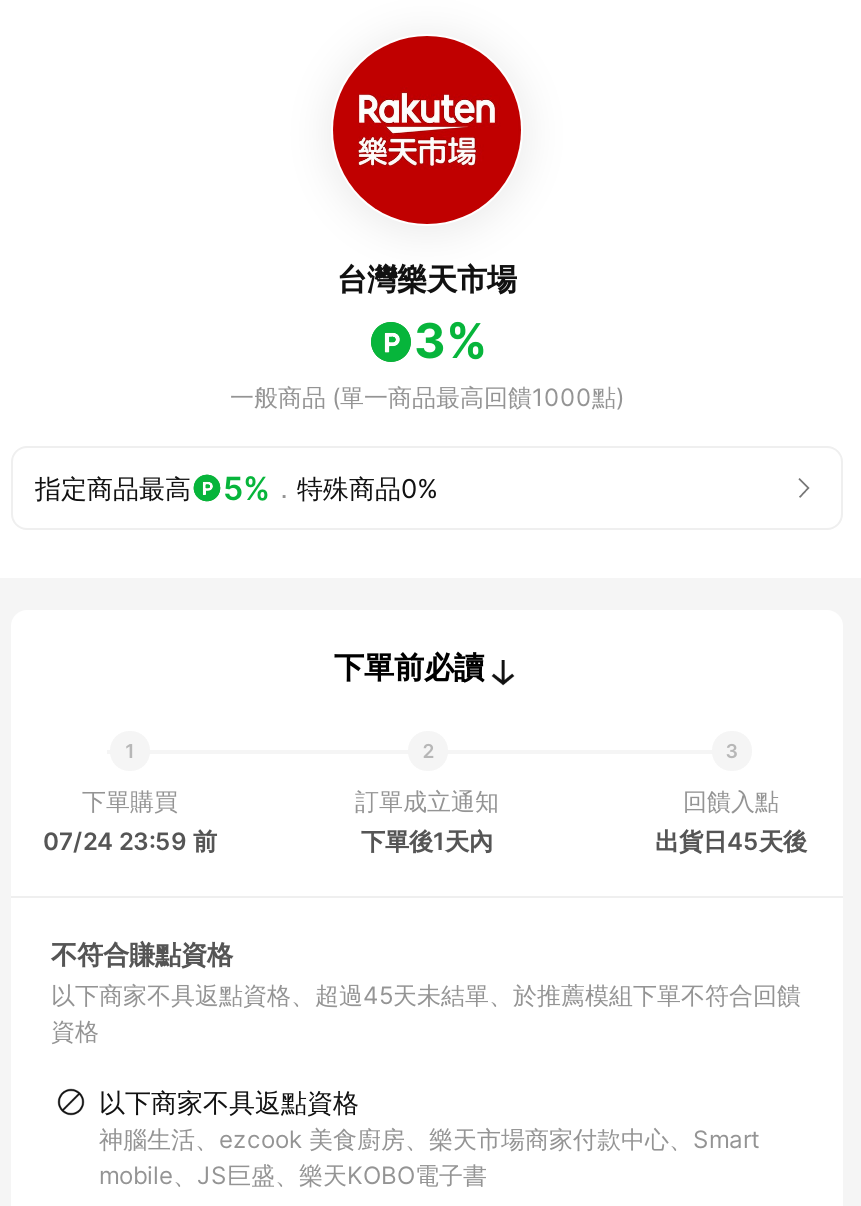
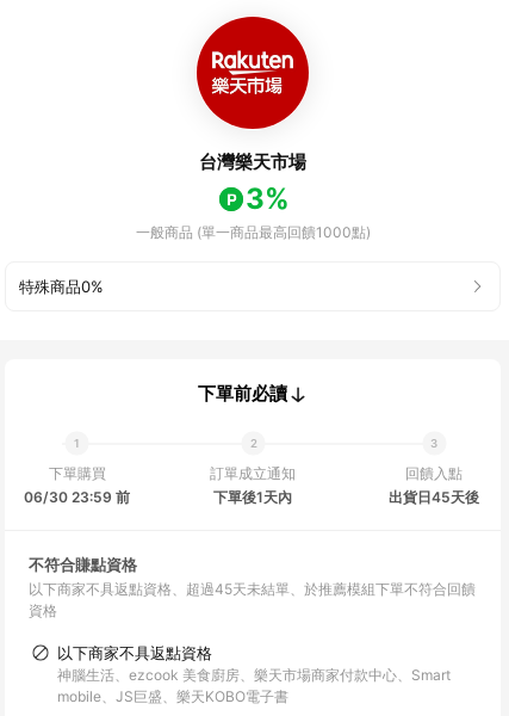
[35,468,439,508] 指定商品最高 | 5%．特殊商品0% -> [19,277,104,296] 特殊商品0%
[43,826,217,856] 07/24 23:59 前 -> [24,488,130,506] 06/30 23:59 前

